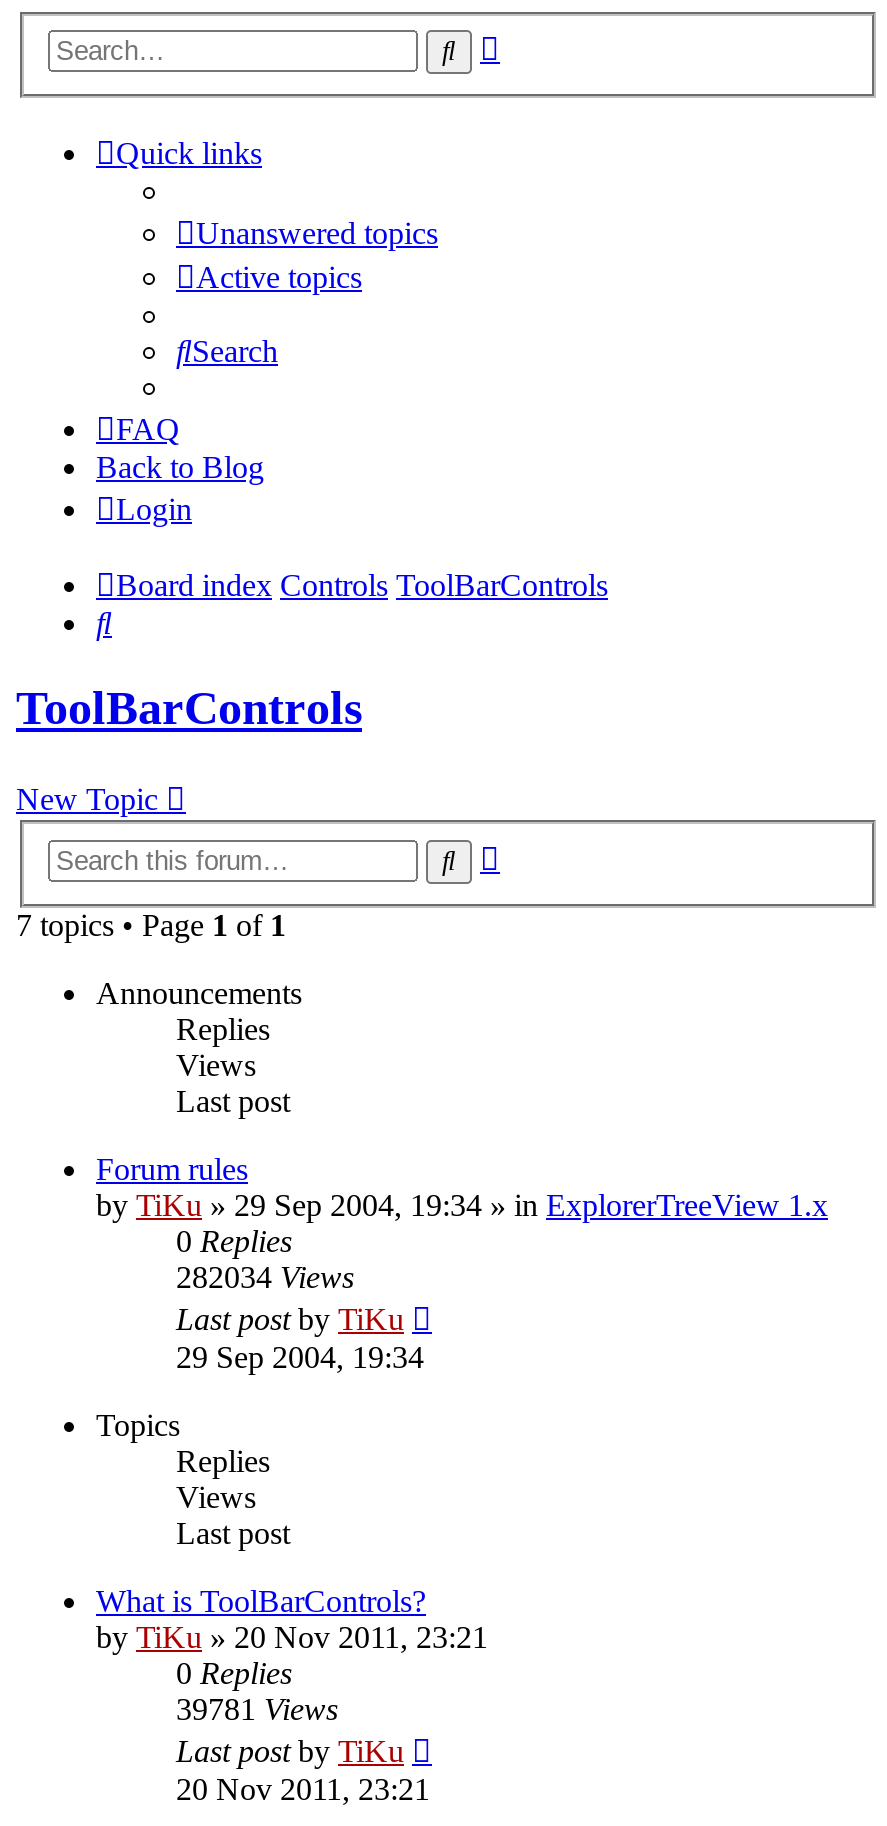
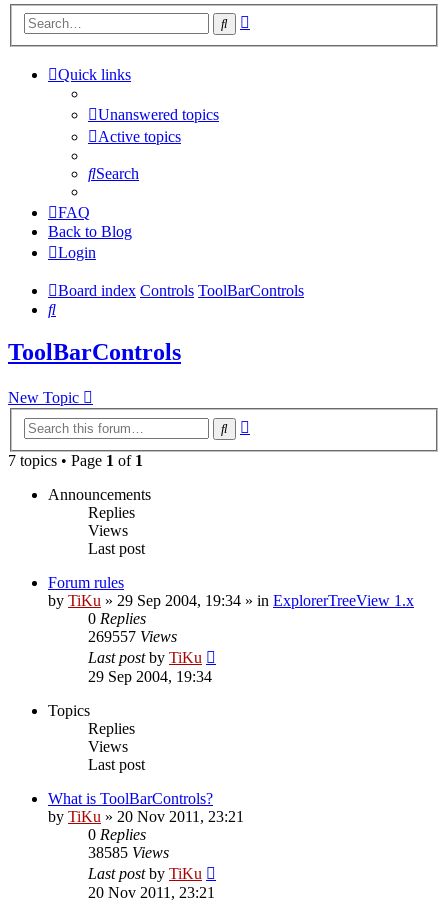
[176,1260,354,1294] 282034 Views -> [88,628,177,645] 269557 Views
[176,1692,338,1726] 39781 Views -> [88,844,169,861] 38585 Views

